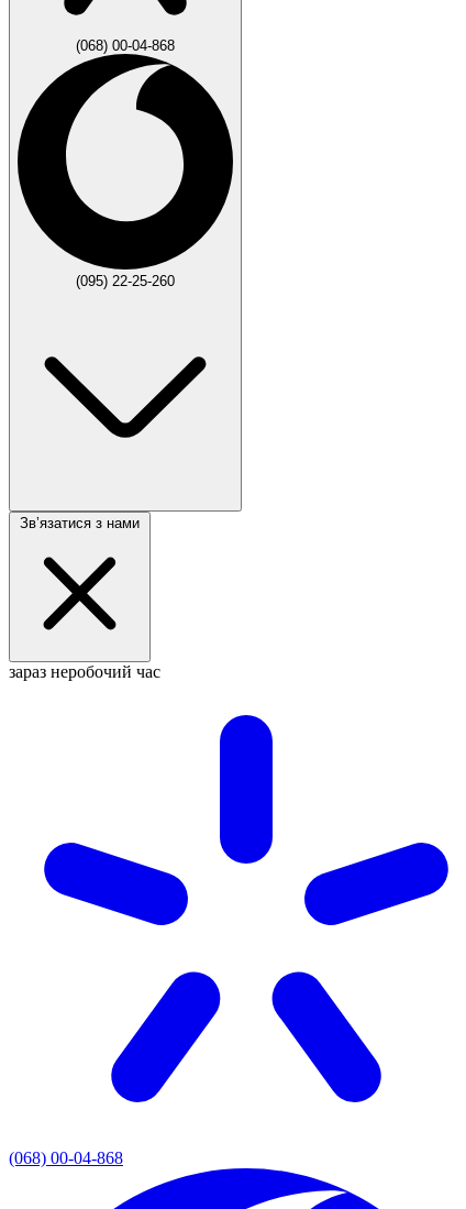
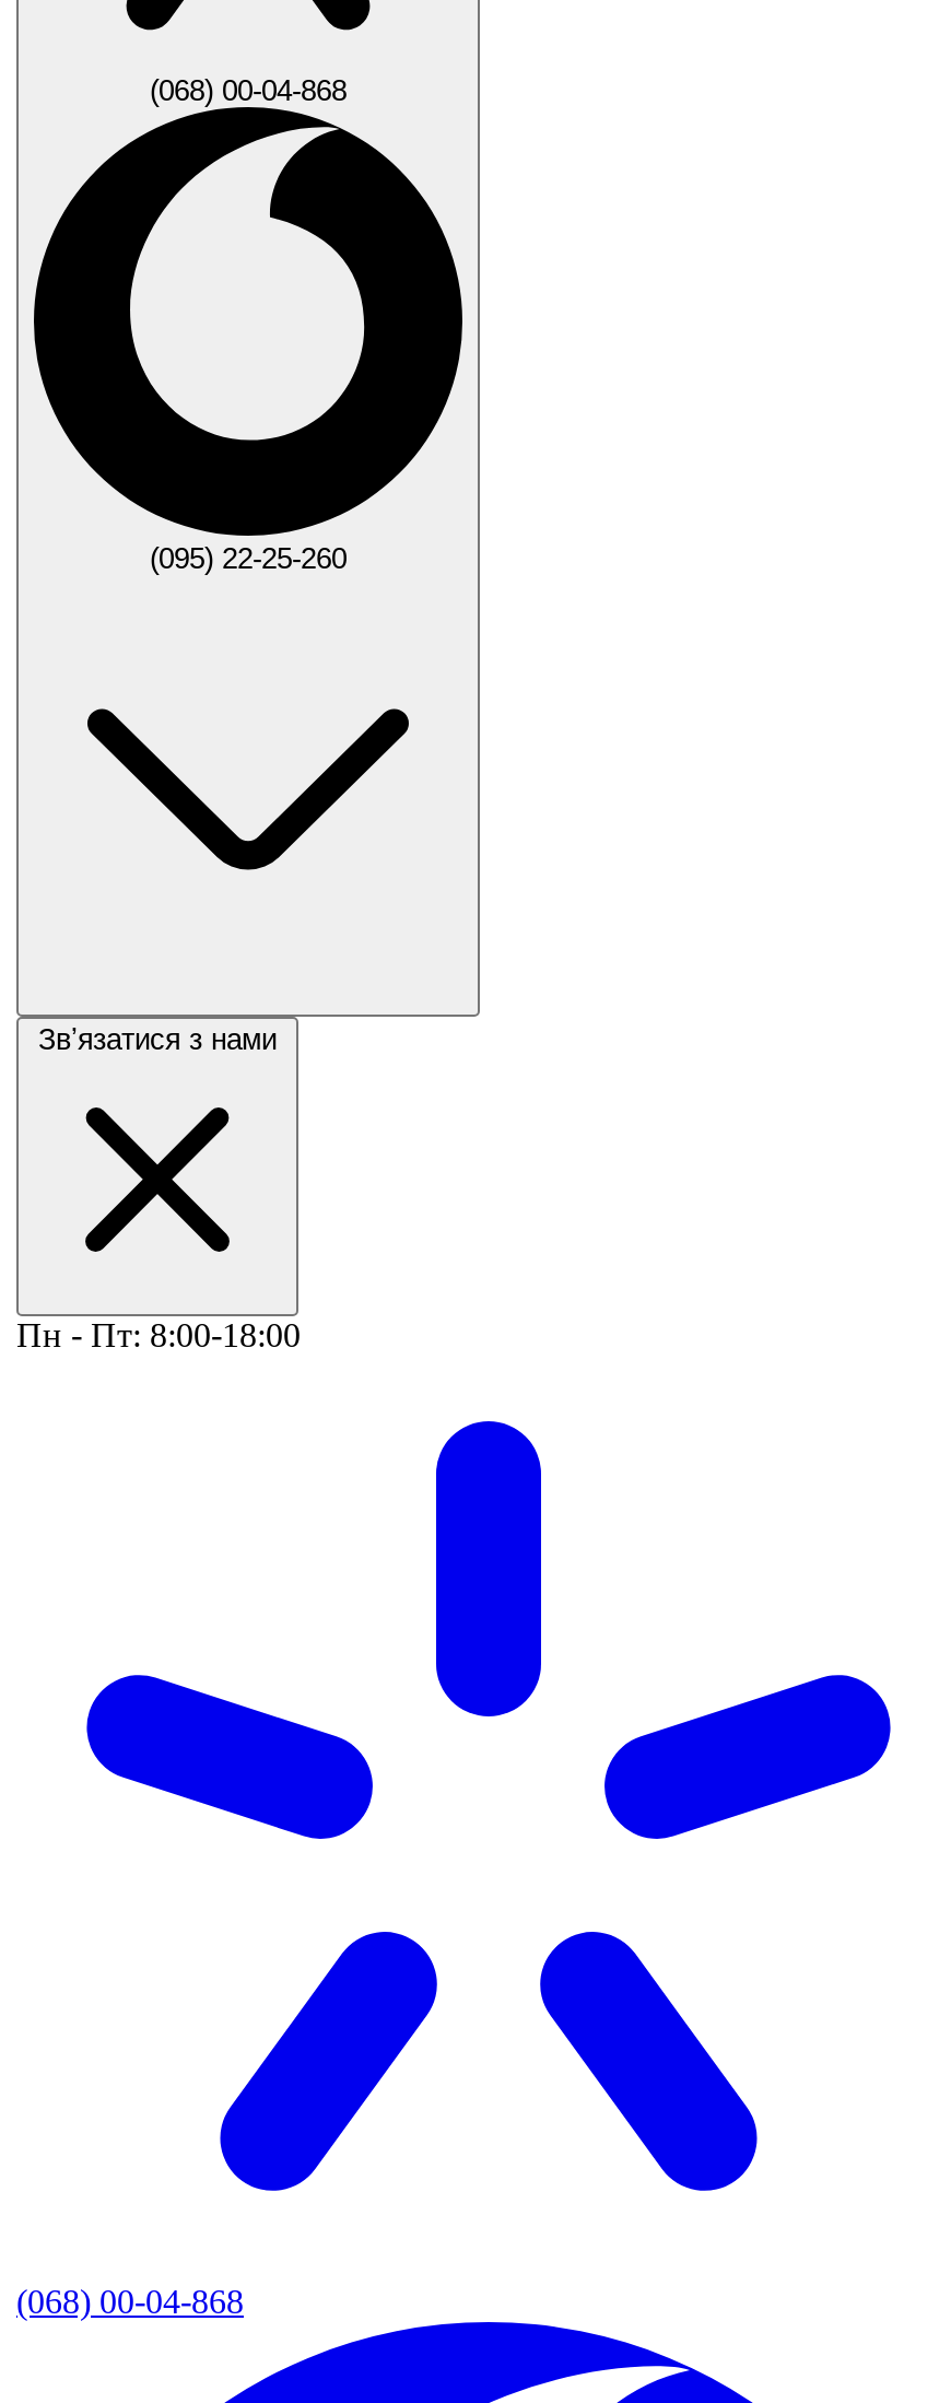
[9,662,160,681] зараз неробочий час -> [16,1316,301,1353] Пн - Пт: 8:00-18:00

